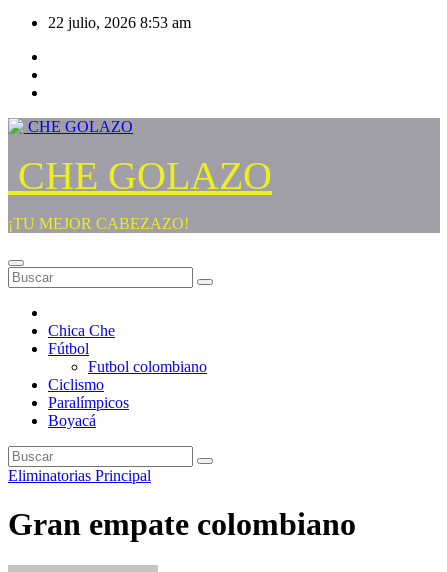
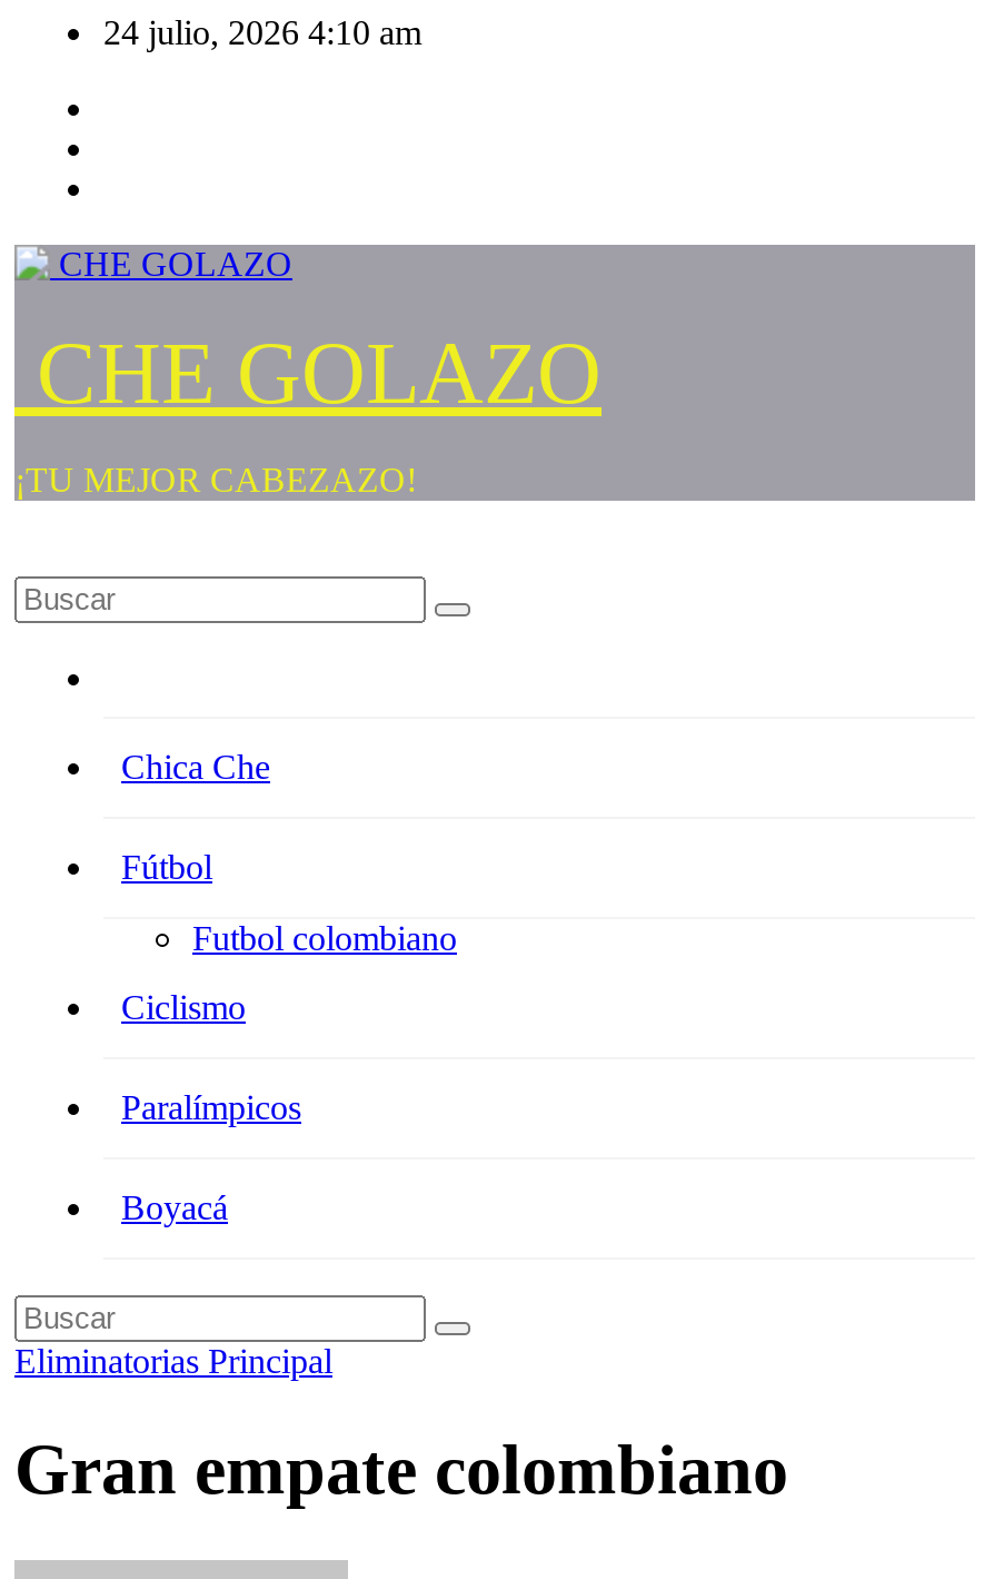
[48,14,191,31] 22 julio, 2026 8:53 am -> [103,13,421,51] 24 julio, 2026 4:10 am

